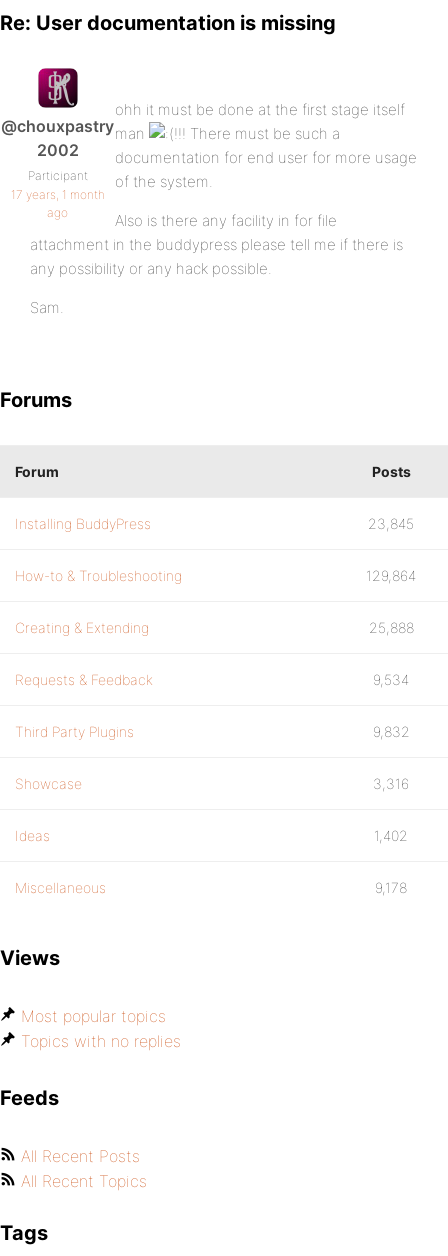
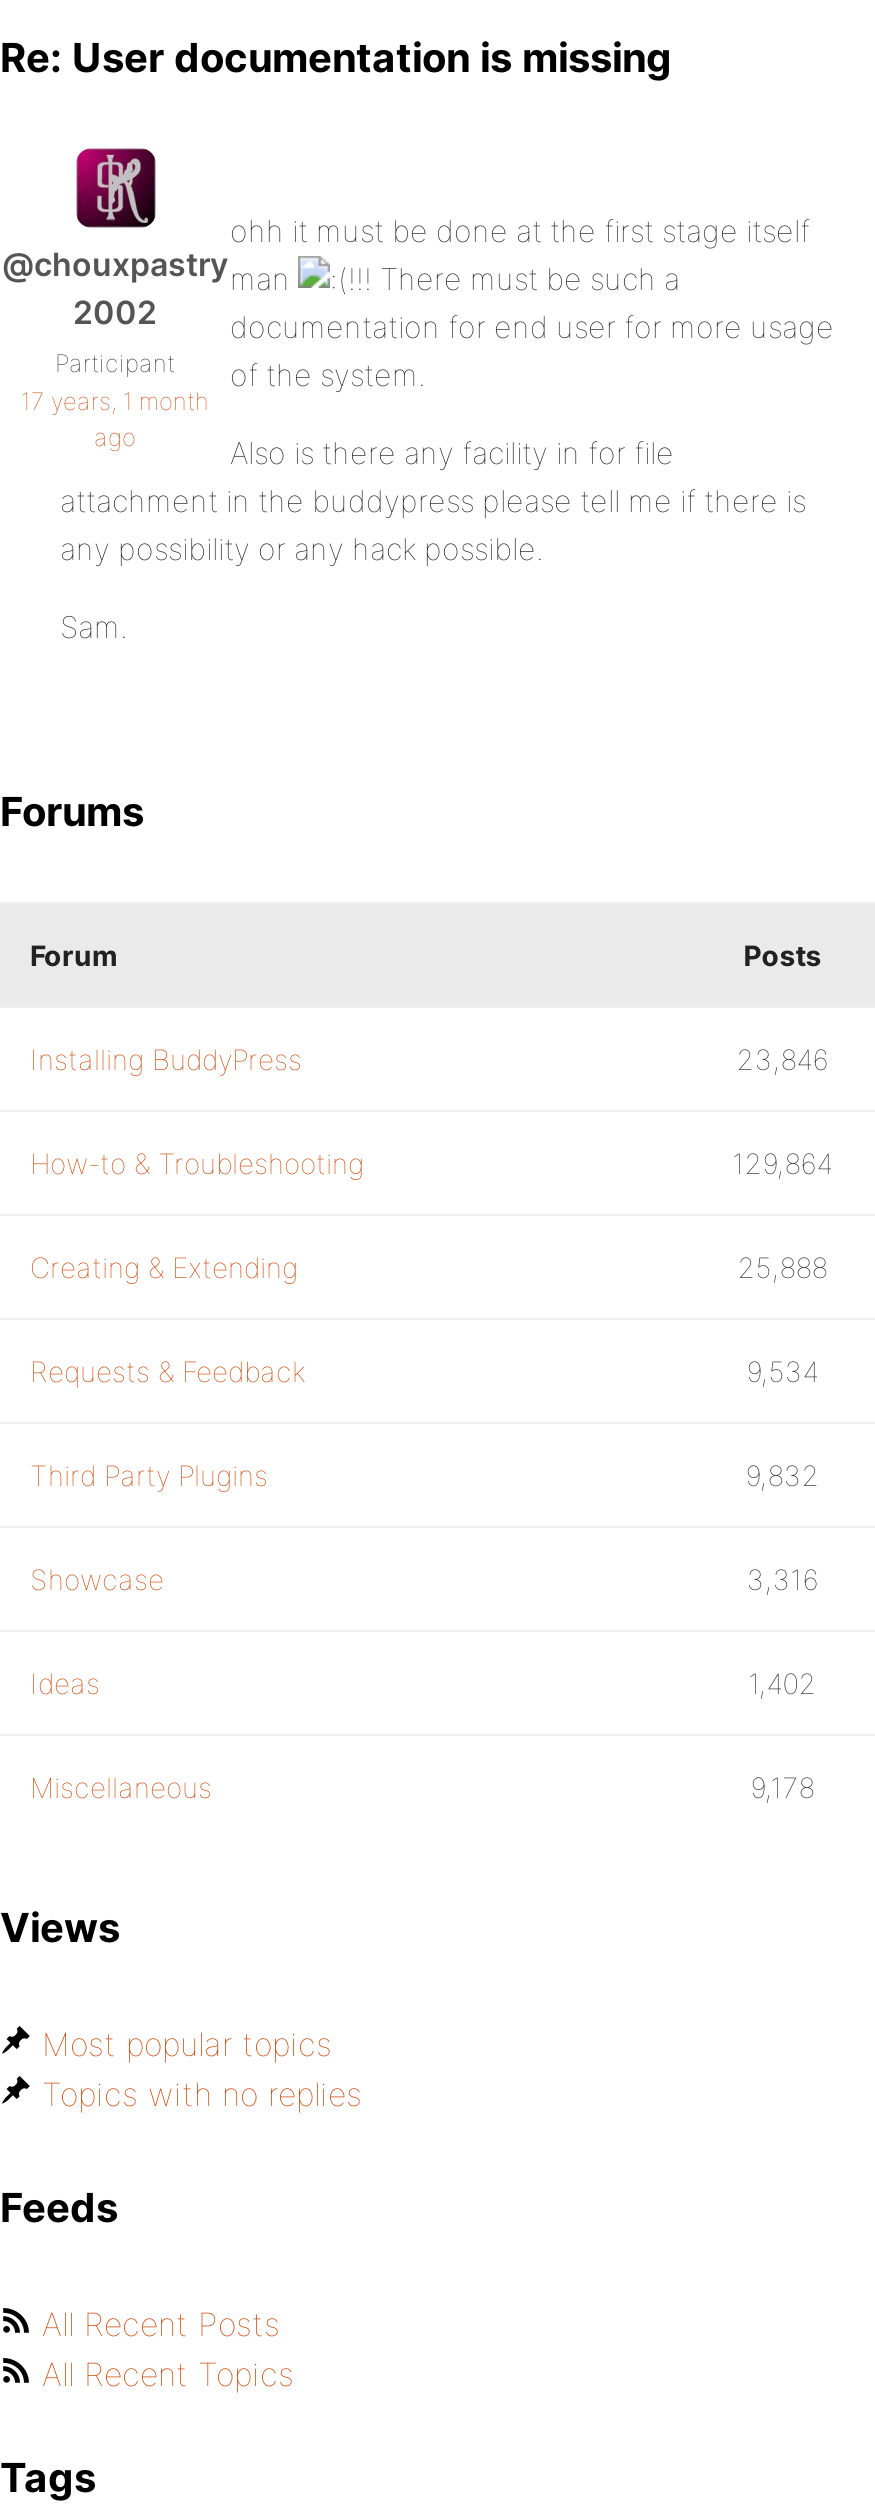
[368,515,414,532] 23,845 -> [736,1042,828,1076] 23,846

